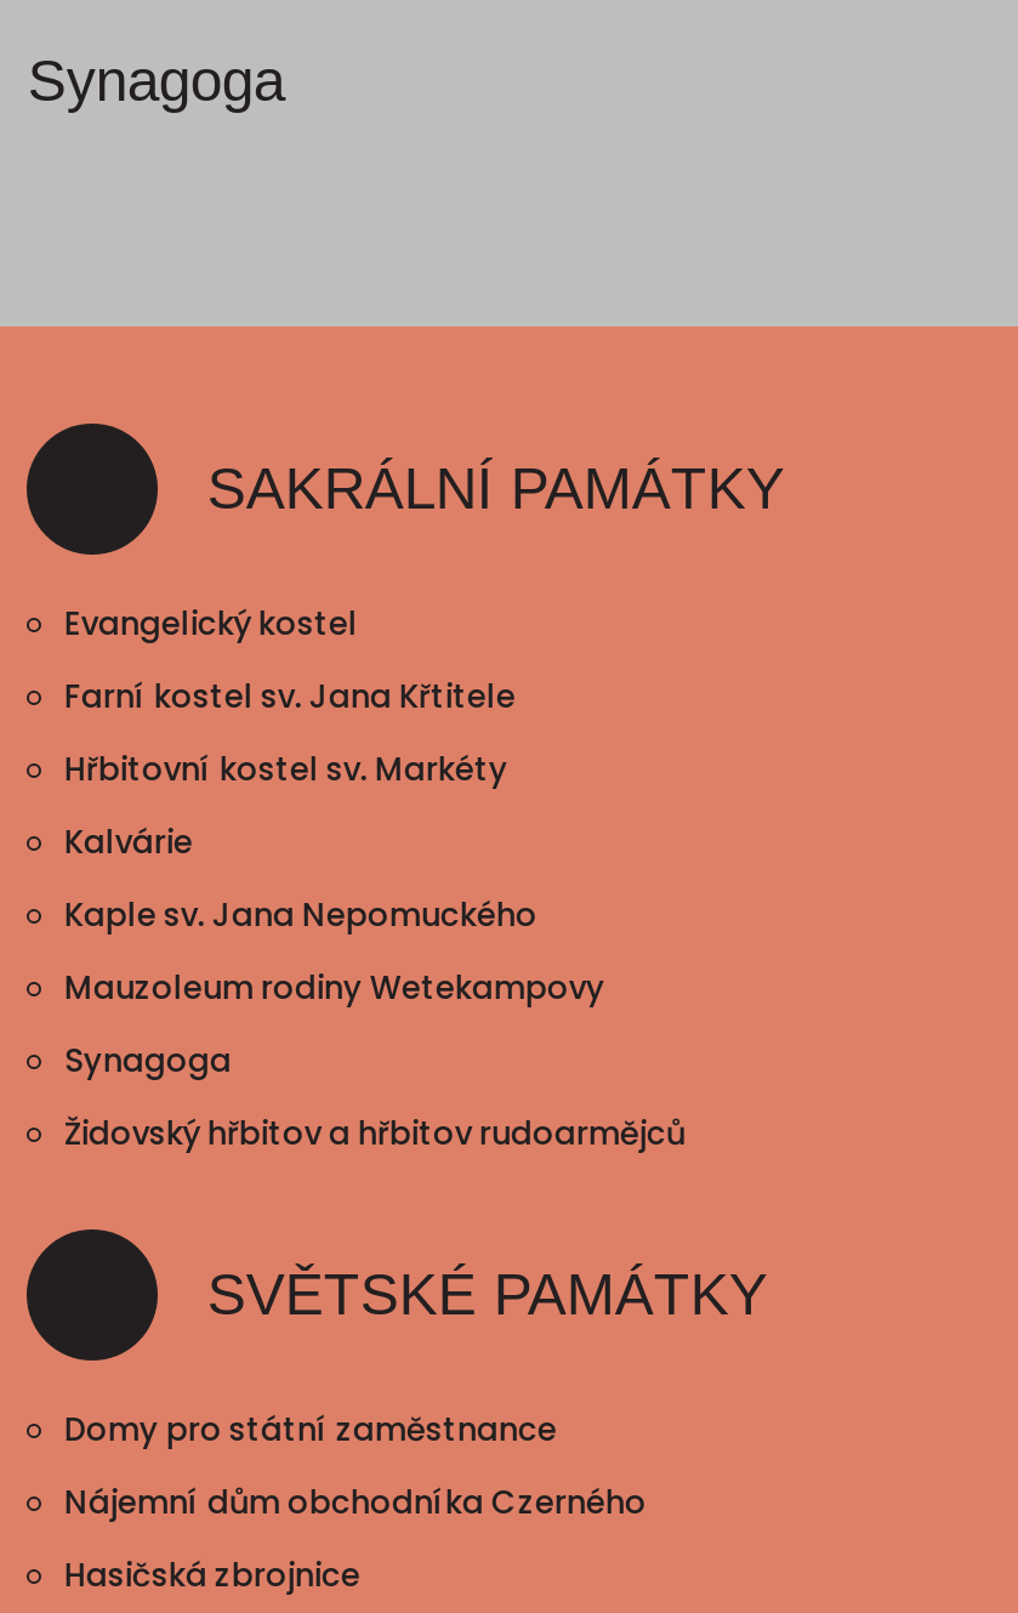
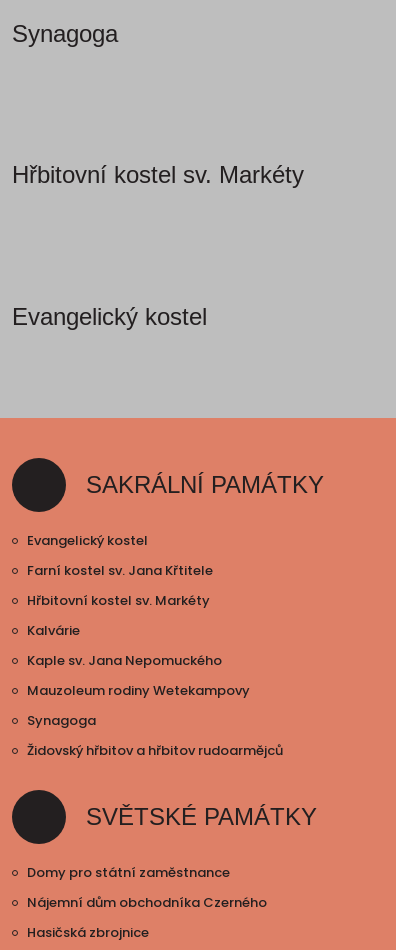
none -> [12,161,304,188] Hřbitovní kostel sv. Markéty
none -> [12,303,207,330] Evangelický kostel

